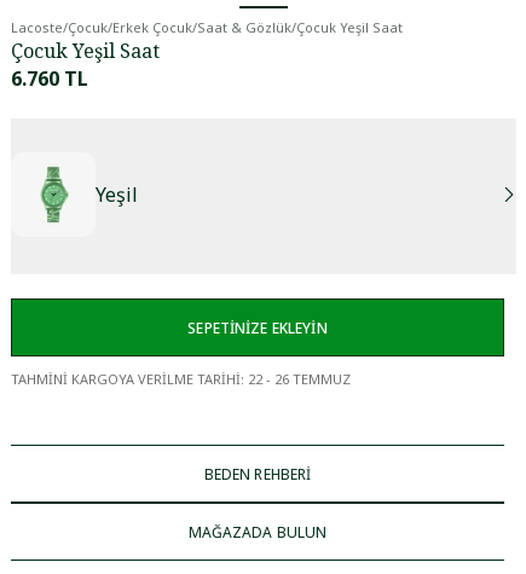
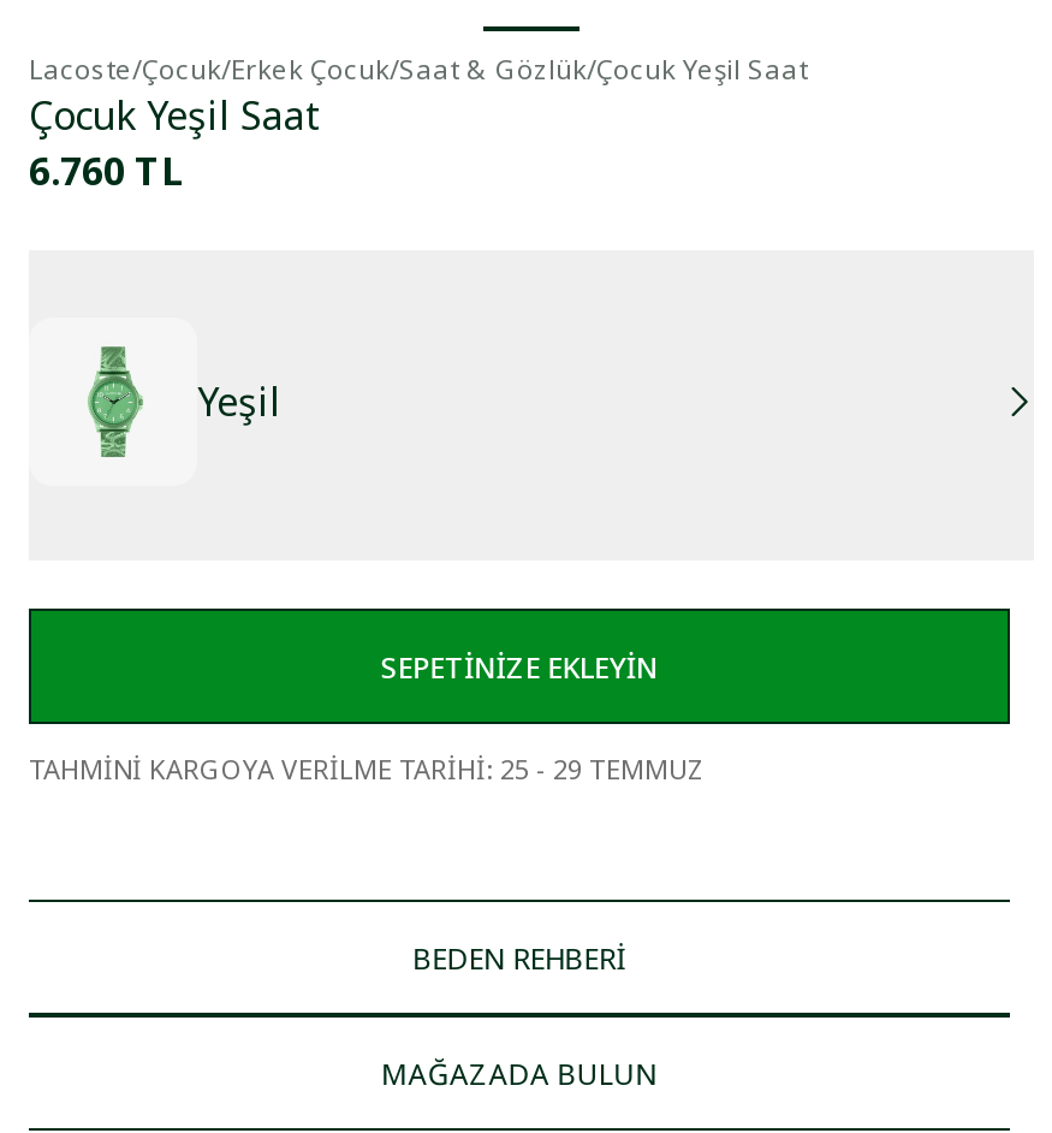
[11,370,351,388] TAHMİNİ KARGOYA VERİLME TARİHİ: 22 - 26 TEMMUZ -> [29,751,705,787] TAHMİNİ KARGOYA VERİLME TARİHİ: 25 - 29 TEMMUZ

